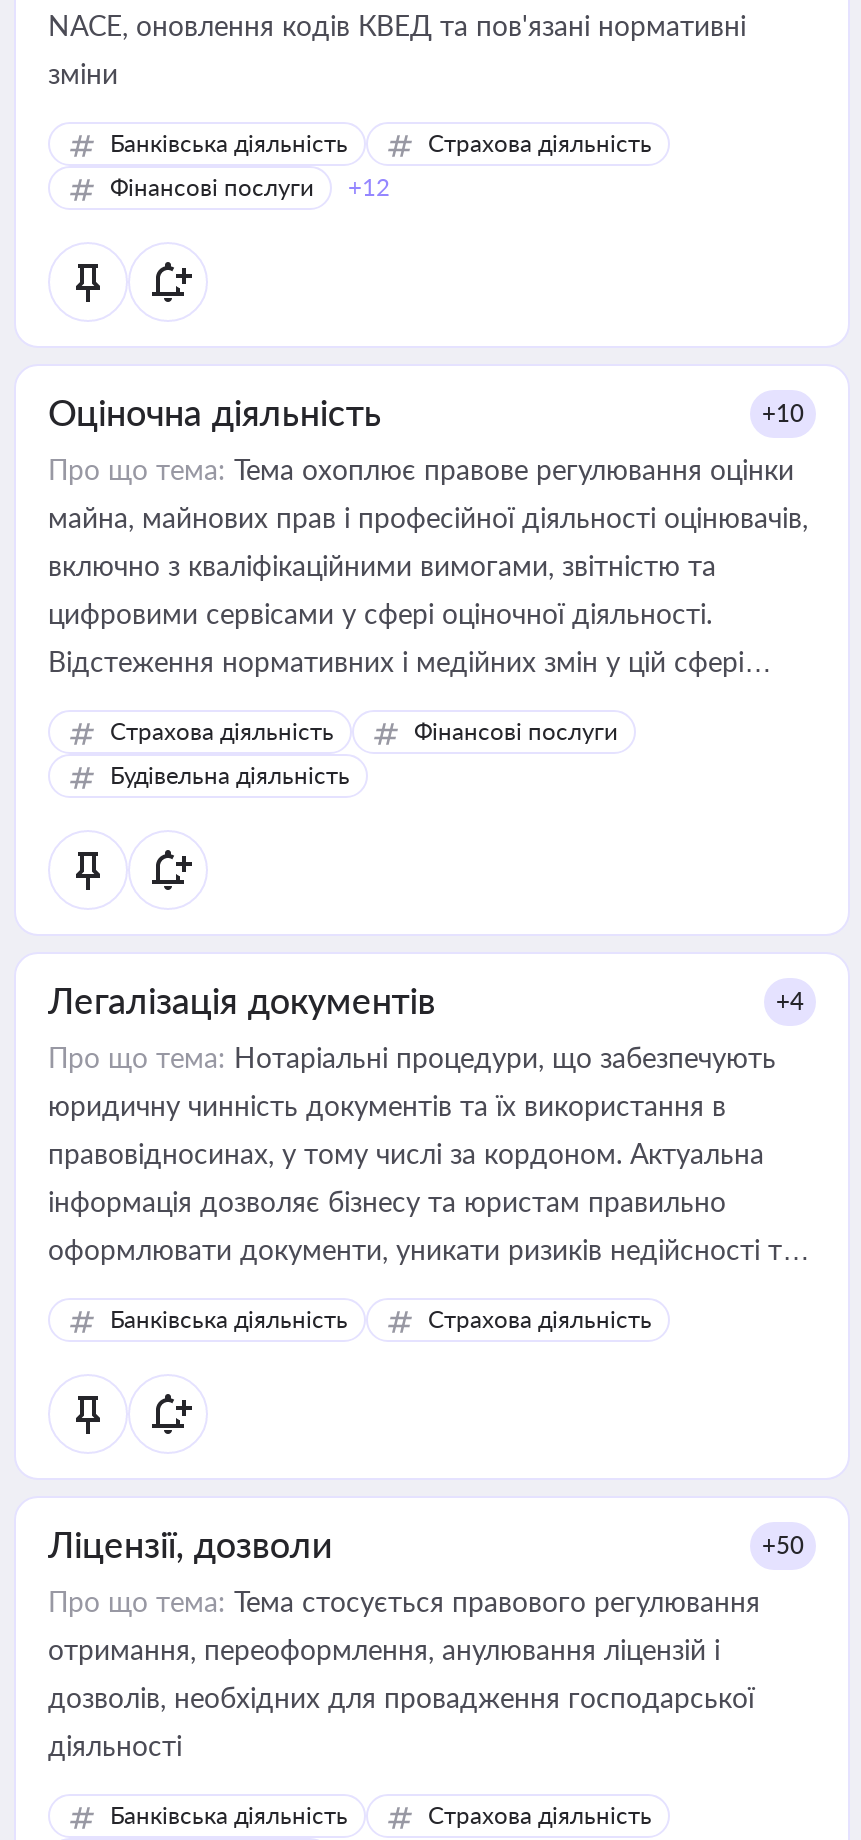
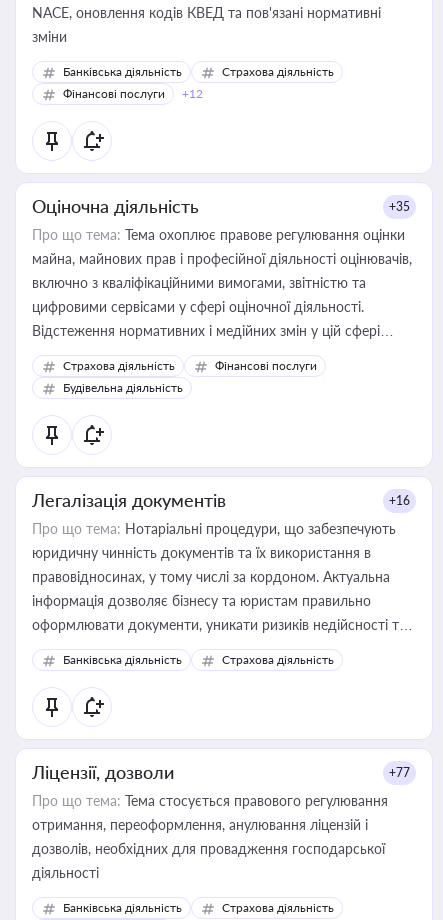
[762,398,804,428] +10 -> [389,199,410,214] +35
[776,986,804,1016] +4 -> [389,493,410,508] +16
[762,1530,804,1560] +50 -> [389,765,410,780] +77

